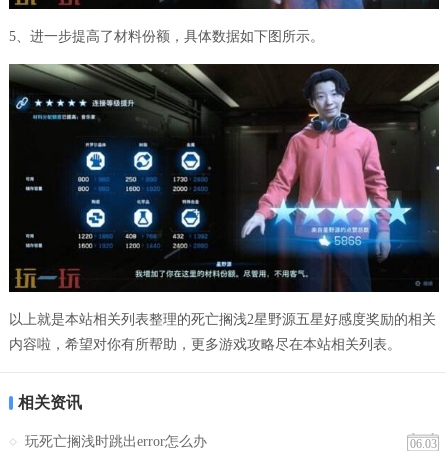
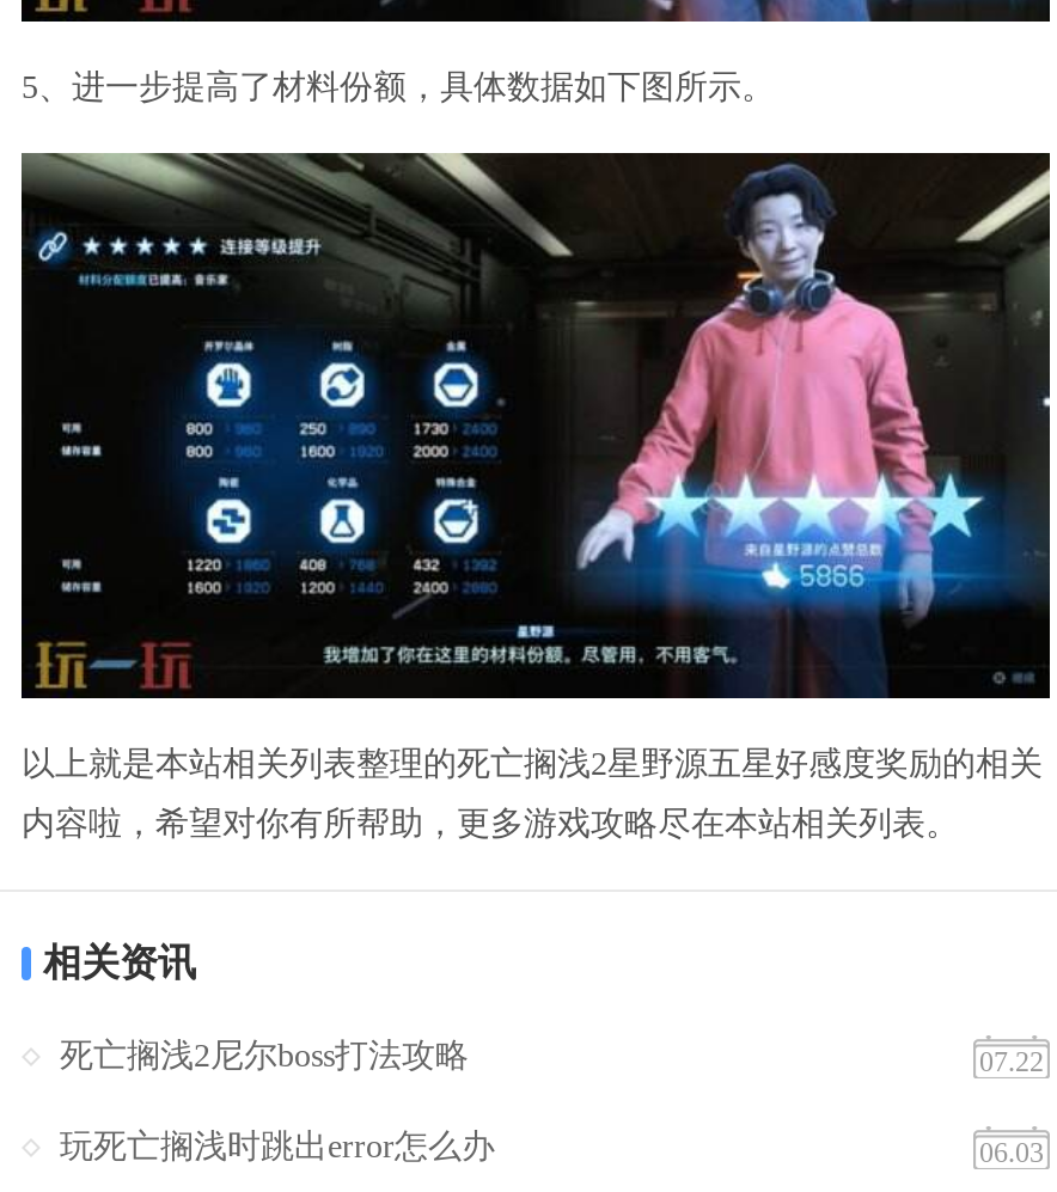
none -> [60,1038,1044,1079] 07.22 | 死亡搁浅2尼尔boss打法攻略

